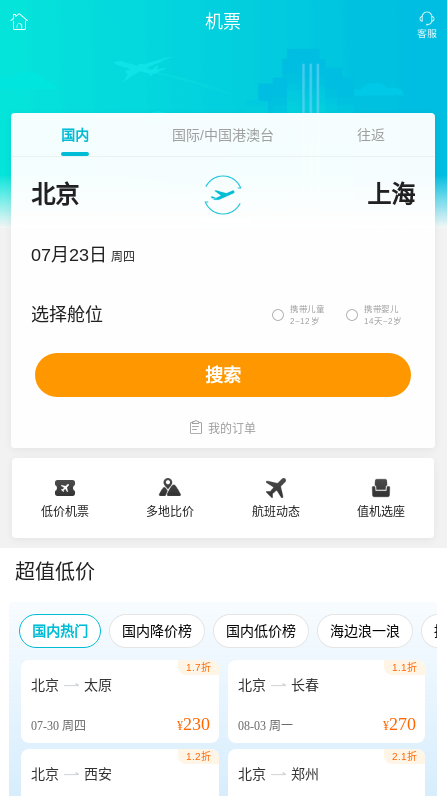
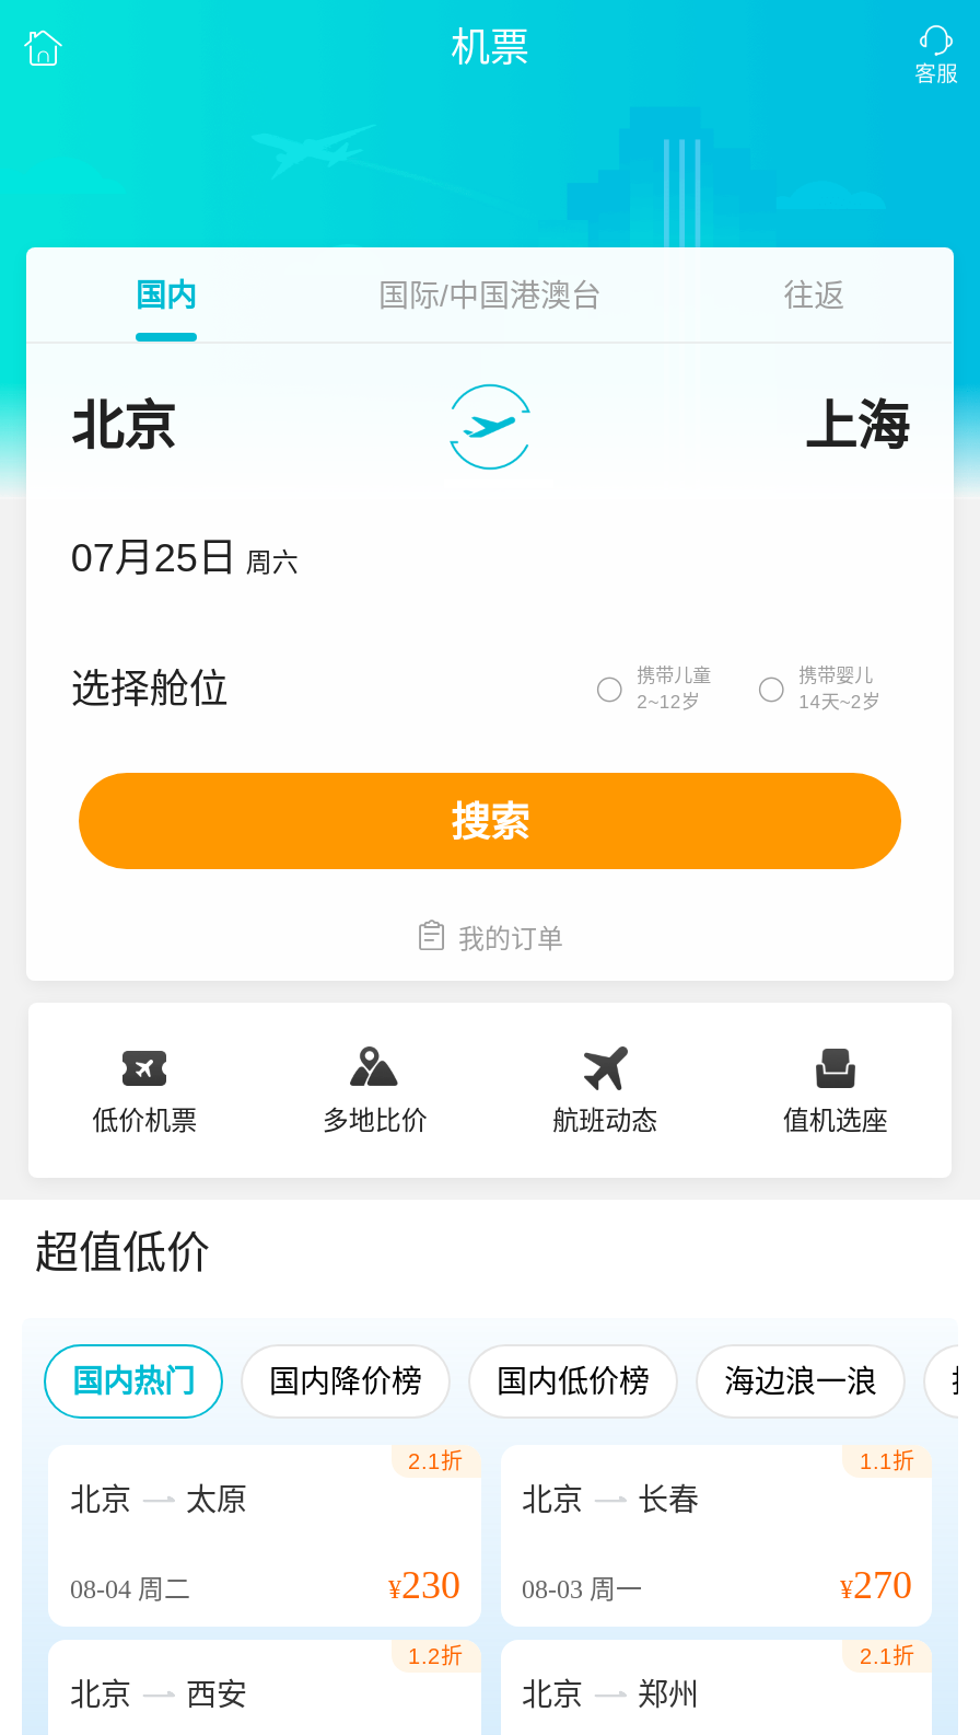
[31,245,135,265] 07月23日 周四 -> [71,536,298,580] 07月25日 周六
[185,662,210,673] 1.7折 -> [408,1449,463,1473] 2.1折
[31,719,86,733] 07-30周四 -> [70,1574,190,1605] 08-04周二

